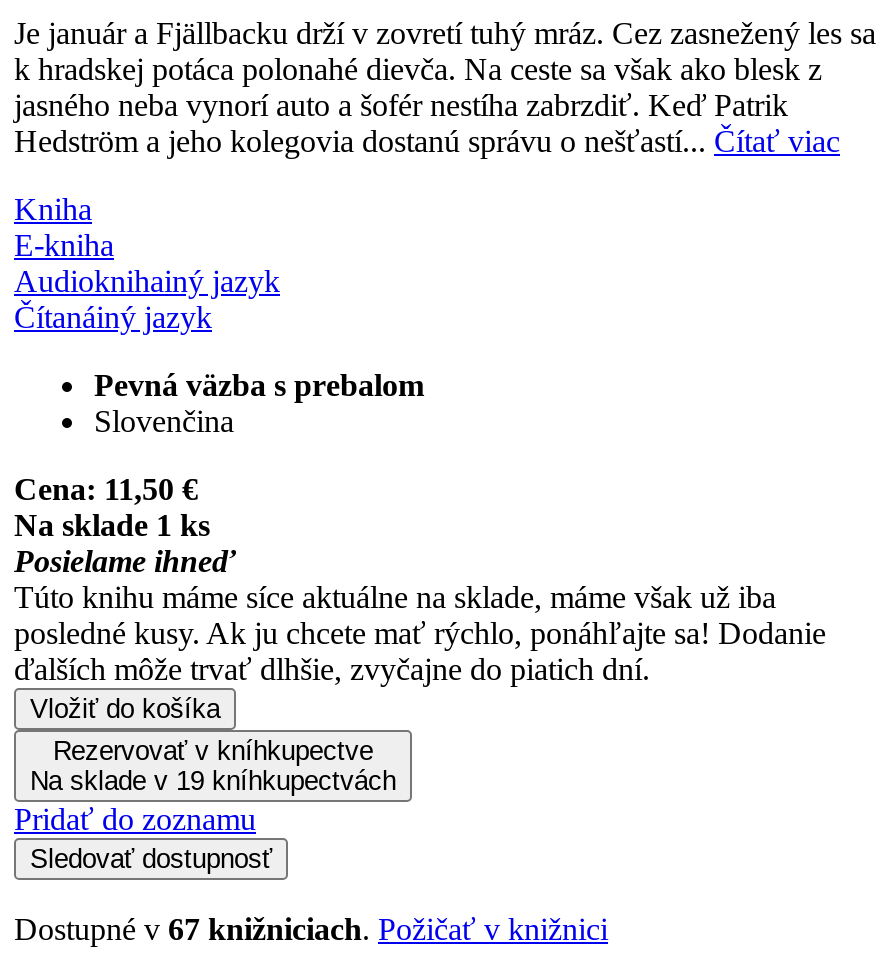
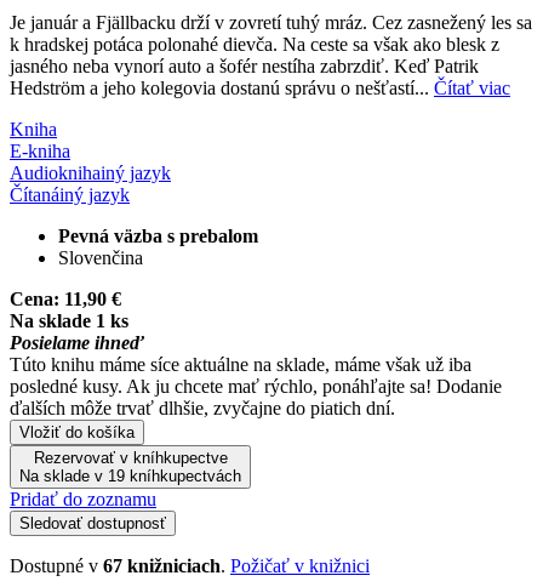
[14,472,198,506] Cena: 11,50 € -> [10,288,121,309] Cena: 11,90 €

